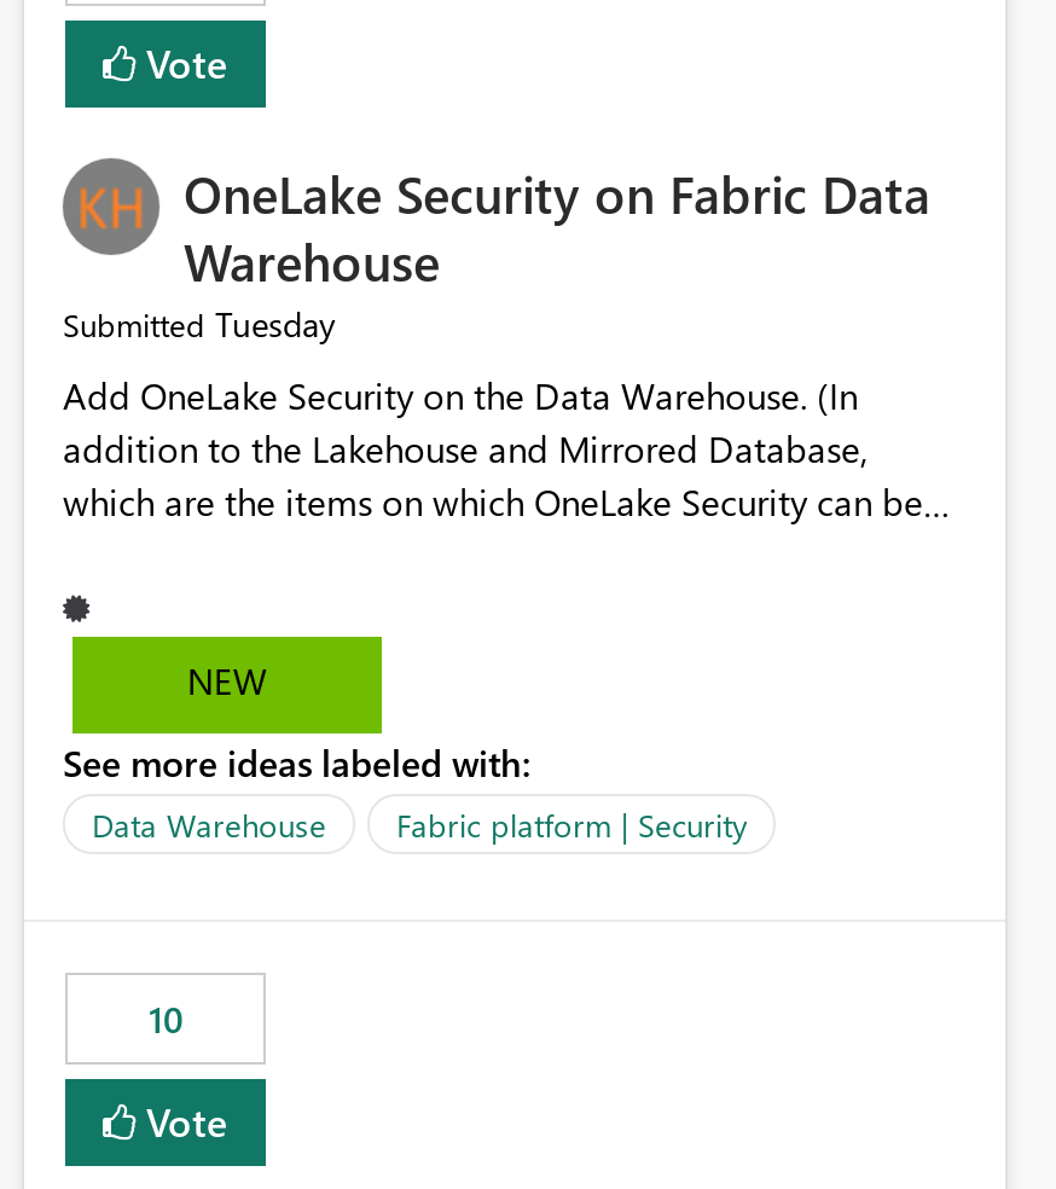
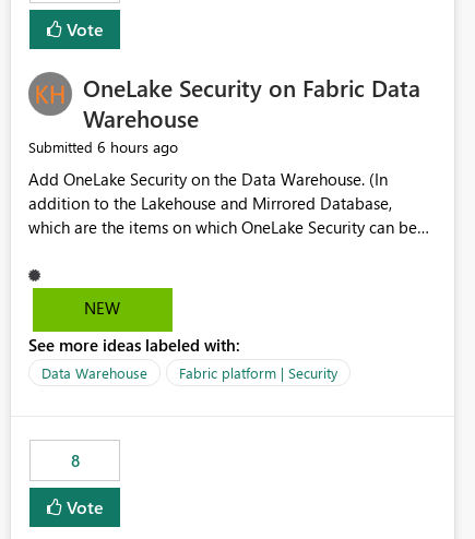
[63,302,336,348] Submitted Tuesday -> [28,137,178,158] Submitted 6 hours ago
[149,995,182,1044] 10 -> [70,450,79,472] 8

